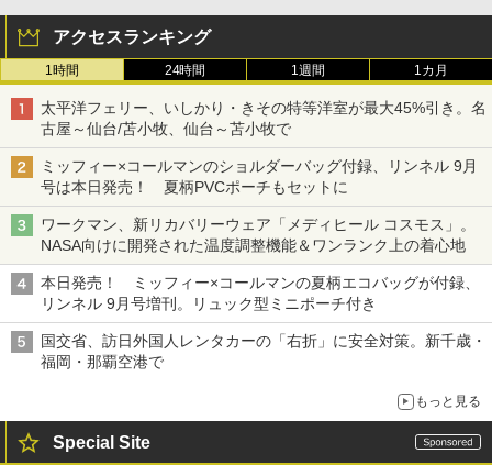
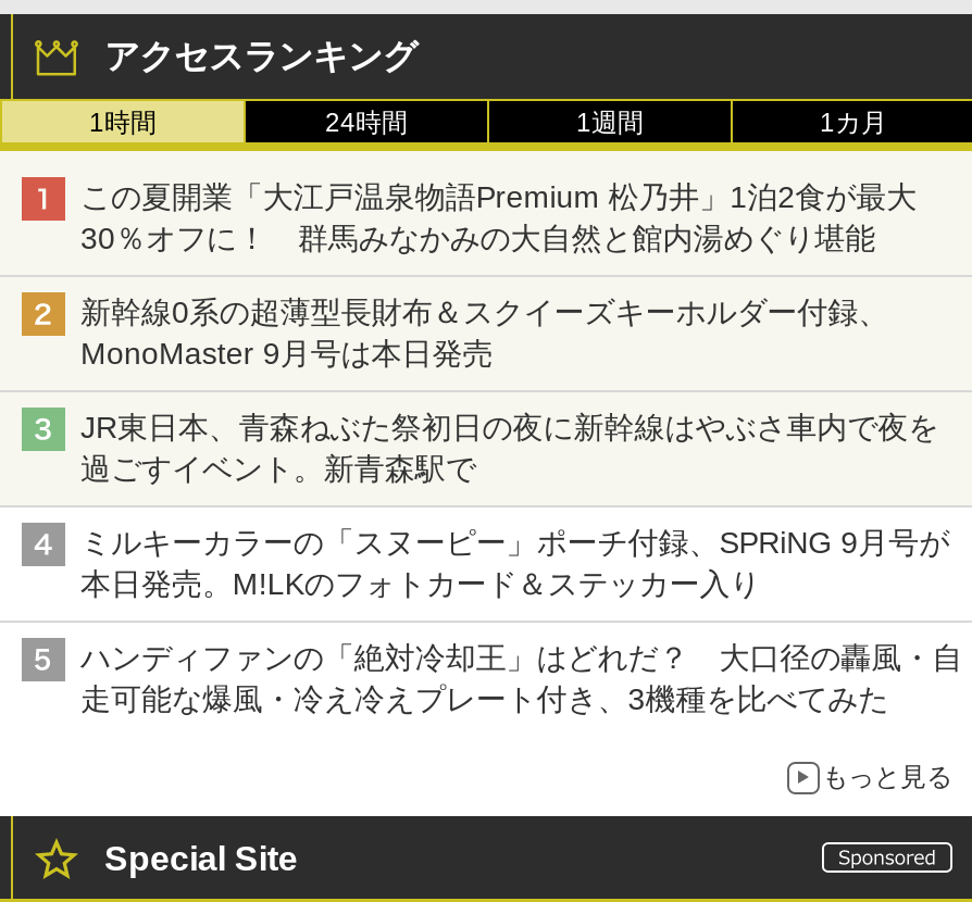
[41,99,486,137] 太平洋フェリー、いしかり・きその特等洋室が最大45%引き。名 | 古屋～仙台/苫小牧、仙台～苫小牧で -> [80,179,917,255] この夏開業「大江戸温泉物語Premium 松乃井」1泊2食が最大 | 30％オフに！ 群馬みなかみの大自然と館内湯めぐり堪能
[41,157,477,196] ミッフィー×コールマンのショルダーバッグ付録、リンネル 9月 | 号は本日発売！ 夏柄PVCポーチもセットに -> [80,295,888,371] 新幹線0系の超薄型長財布＆スクイーズキーホルダー付録、 | MonoMaster 9月号は本日発売
[41,215,475,254] ワークマン、新リカバリーウェア「メディヒール コスモス」。 | NASA向けに開発された温度調整機能＆ワンランク上の着心地 -> [80,410,939,486] JR東日本、青森ねぶた祭初日の夜に新幹線はやぶさ車内で夜を | 過ごすイベント。新青森駅で
[41,274,479,312] 本日発売！ ミッフィー×コールマンの夏柄エコバッグが付録、 | リンネル 9月号増刊。リュック型ミニポーチ付き -> [80,525,949,601] ミルキーカラーの「スヌーピー」ポーチ付録、SPRiNG 9月号が | 本日発売。M!LKのフォトカード＆ステッカー入り
[41,332,486,370] 国交省、訪日外国人レンタカーの「右折」に安全対策。新千歳・ | 福岡・那覇空港で -> [80,640,962,716] ハンディファンの「絶対冷却王」はどれだ？ 大口径の轟風・自 | 走可能な爆風・冷え冷えプレート付き、3機種を比べてみた

